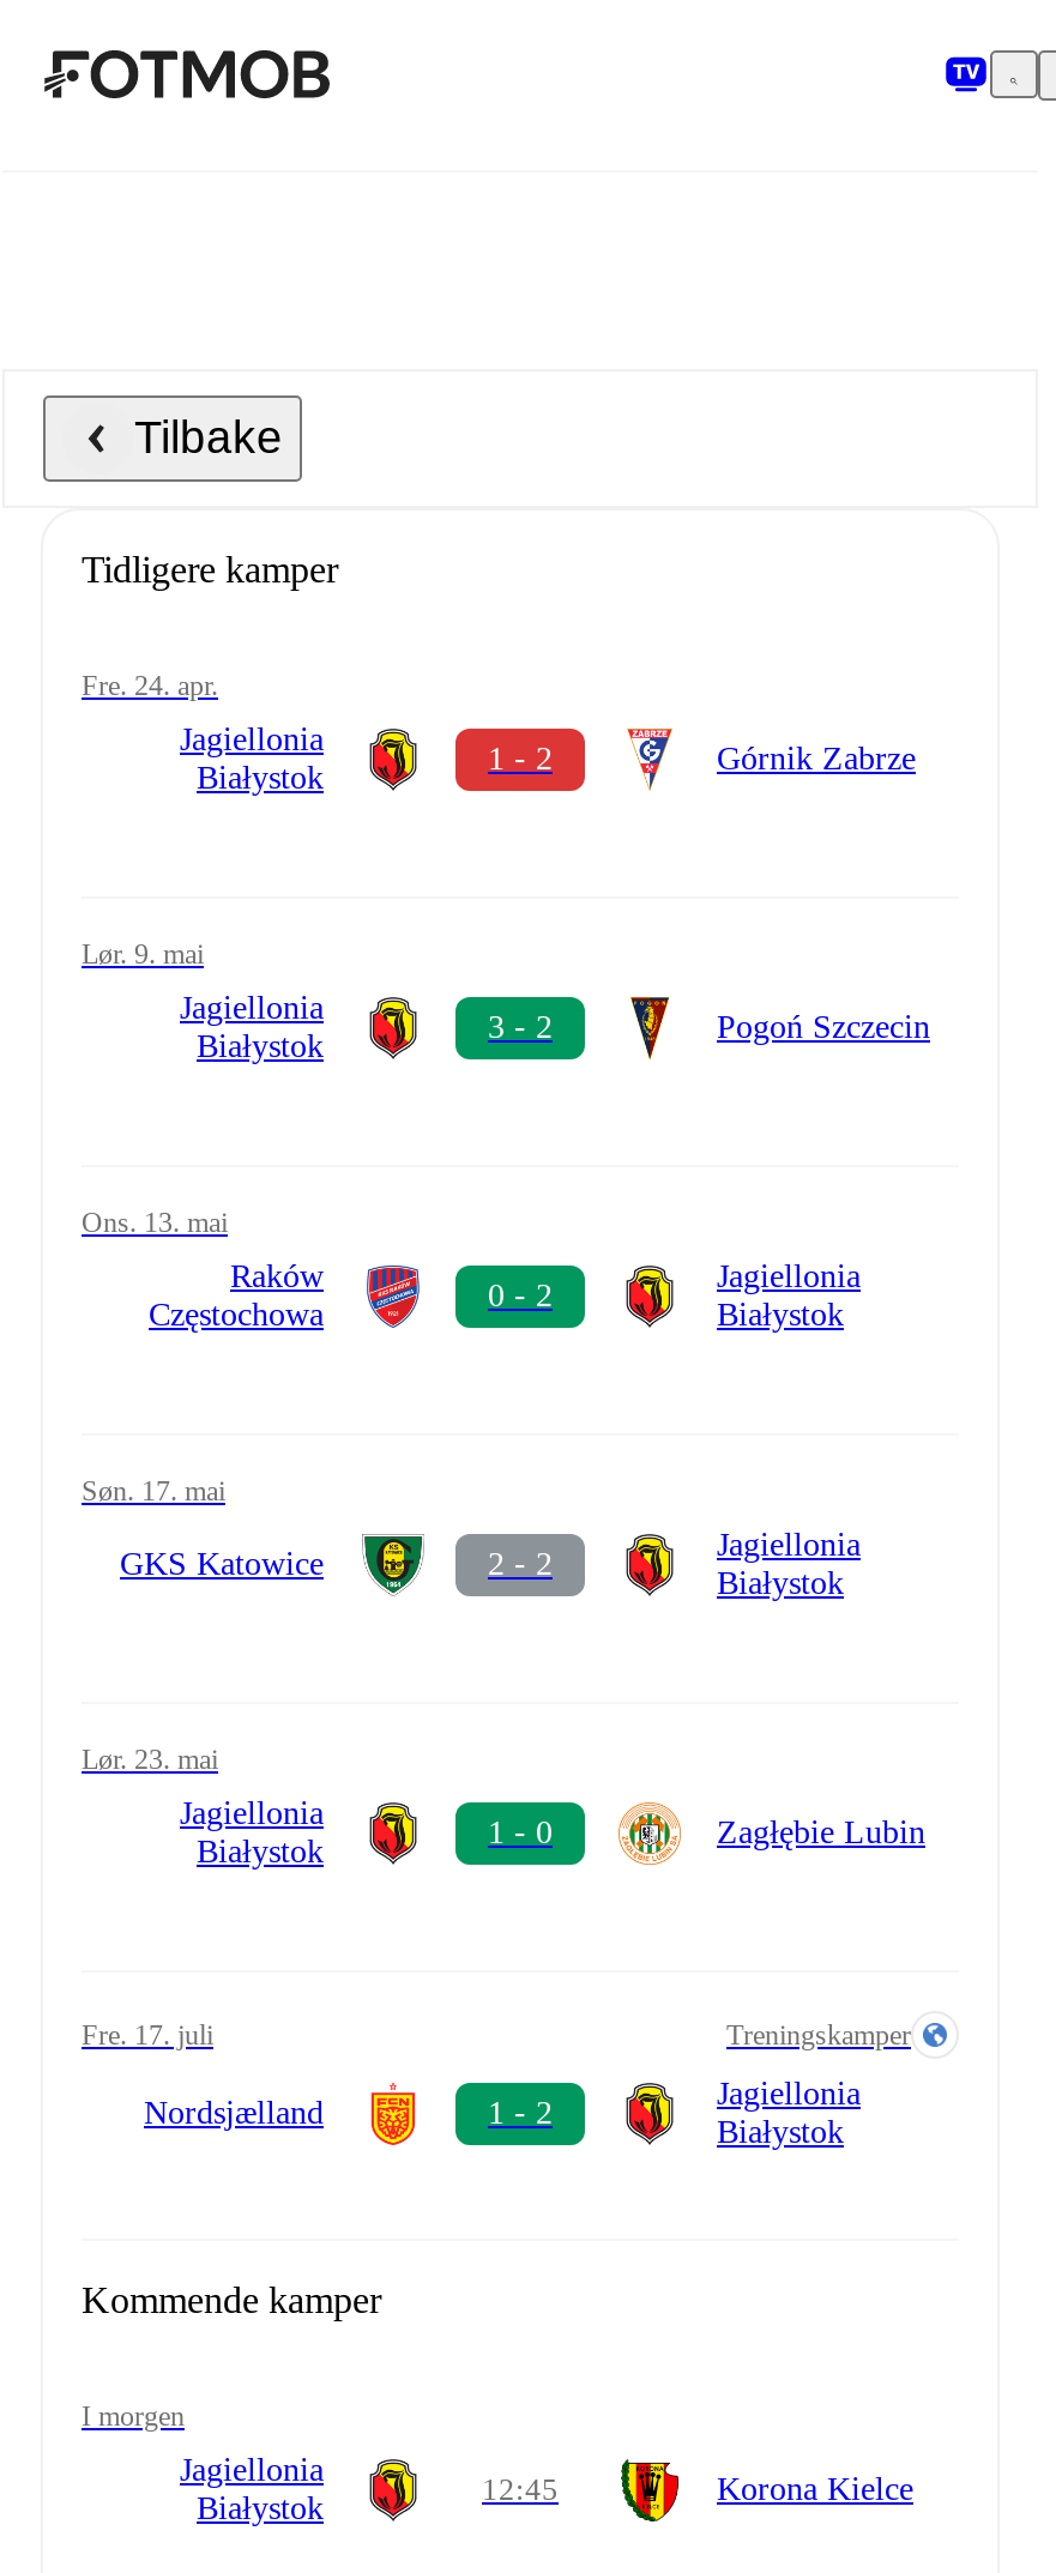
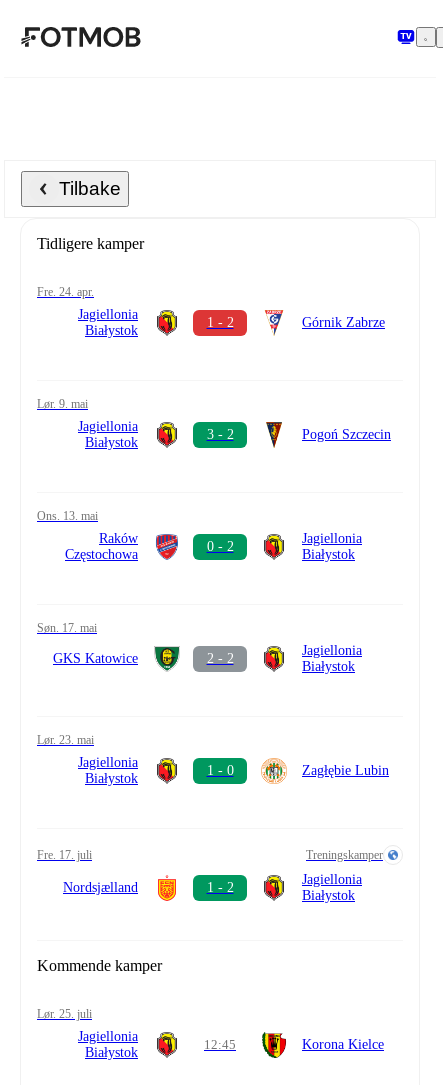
[91,2399,185,2433] i morgen -> [44,1007,92,1021] lør. 25. juli

